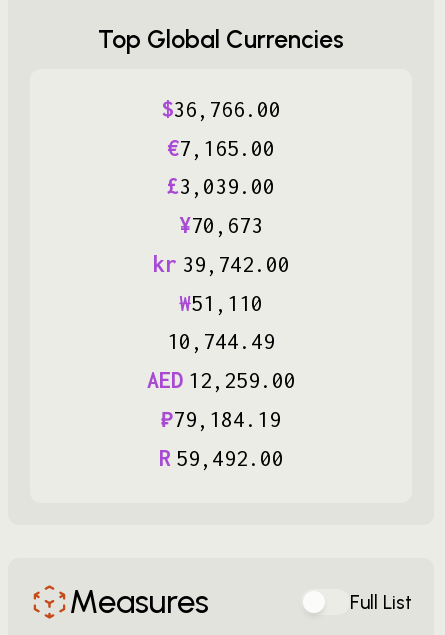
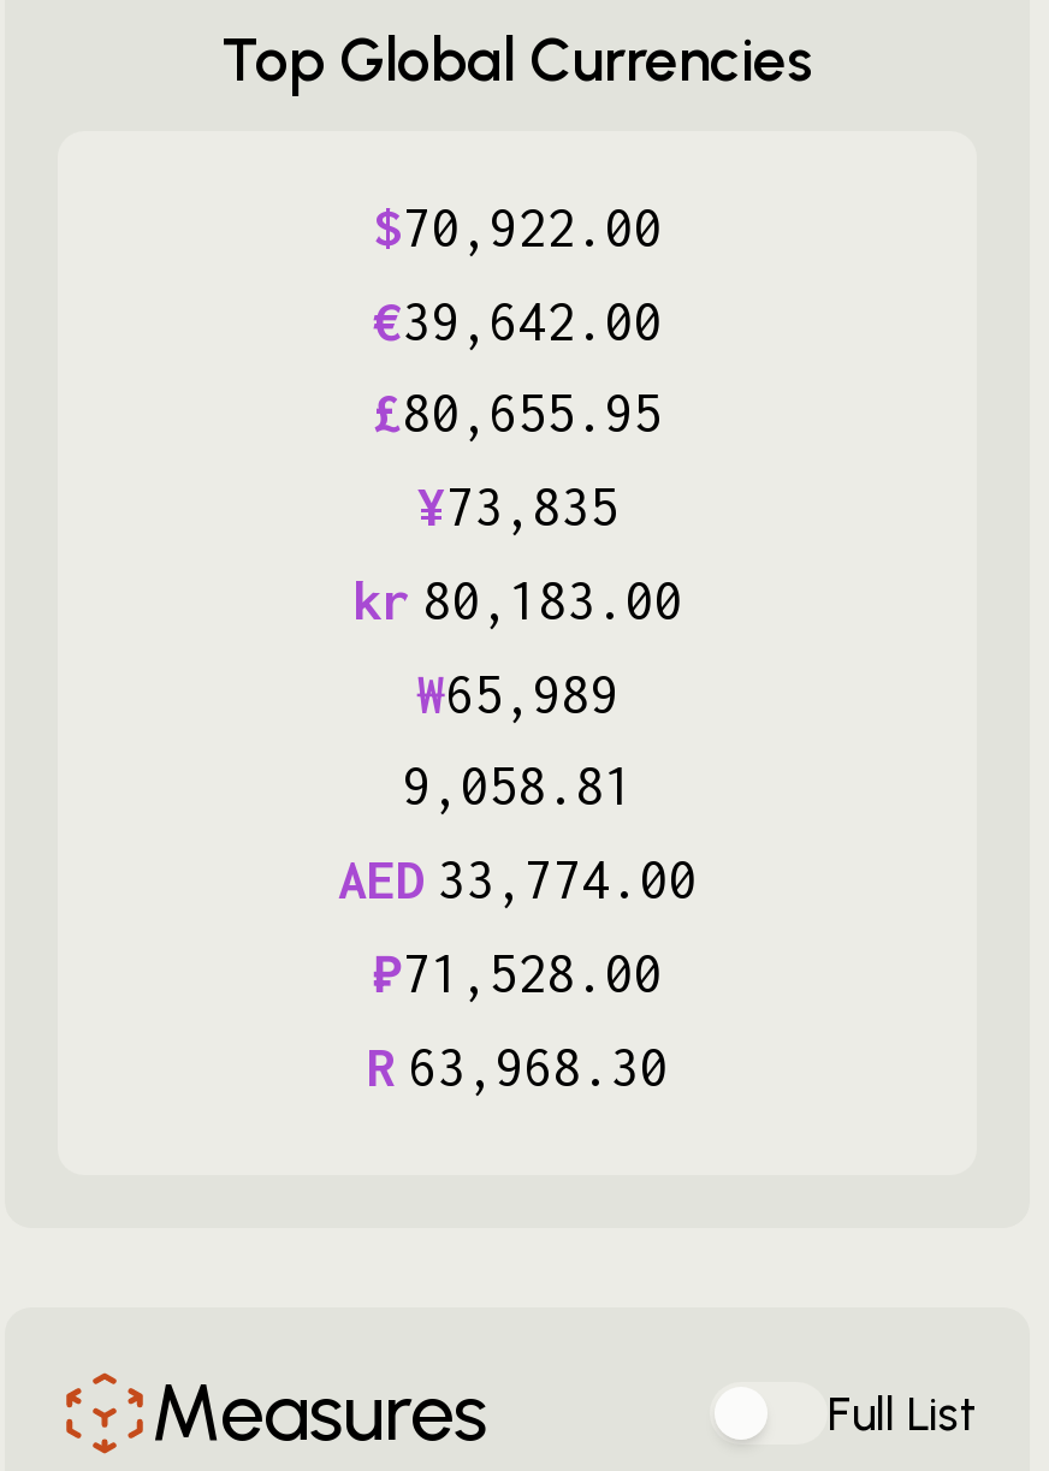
[161,96,281,122] $36, 766. 00 -> [373,196,662,258] $70, 922. 00
[167,134,275,160] €7, 165. 00 -> [373,289,662,351] €39, 642. 00
[167,173,275,199] £3, 039. 00 -> [373,382,662,444] £80, 655. 95
[179,212,263,238] ¥70, 673 -> [416,475,618,538] ¥73, 835
[152,251,289,277] kr 39, 742. 00 -> [352,568,682,631] kr 80, 183. 00
[179,289,263,315] ₩51, 110 -> [416,662,618,724] ₩65, 989
[167,328,275,354] 10, 744. 49 -> [402,755,633,817] 9, 058. 81
[146,367,295,393] AED 12, 259. 00 -> [338,848,697,911] AED 33, 774. 00
[161,406,281,432] ₽79, 184. 19 -> [373,941,662,1004] ₽71, 528. 00
[158,444,283,470] R 59, 492. 00 -> [367,1034,668,1097] R 63, 968. 30

